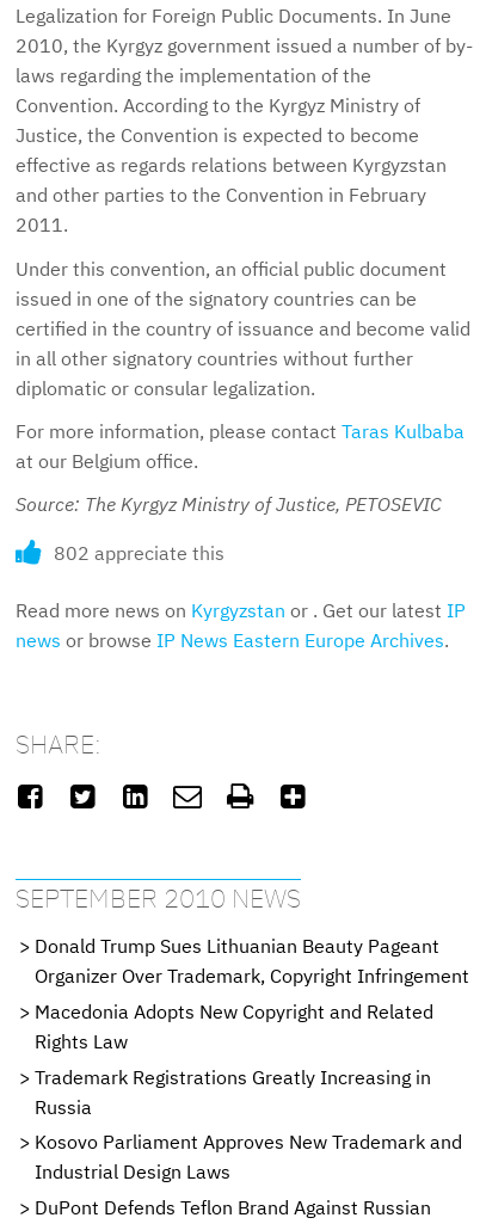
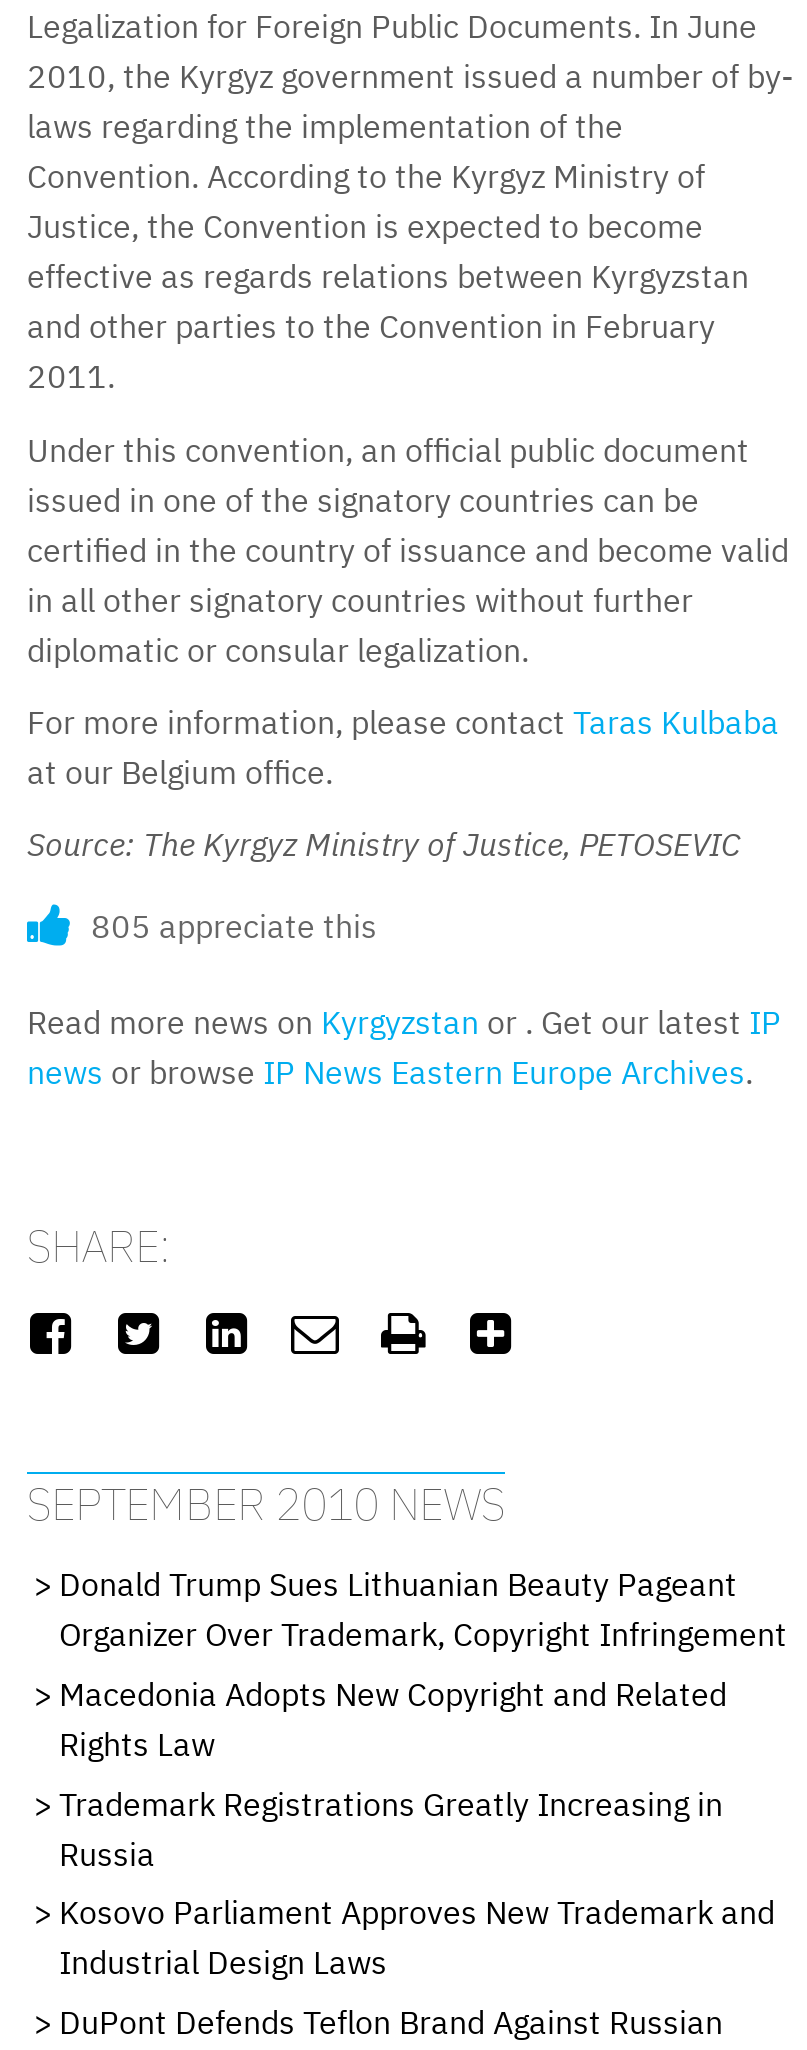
[54,541,224,565] 802 appreciate this -> [91,906,377,946] 805 appreciate this

